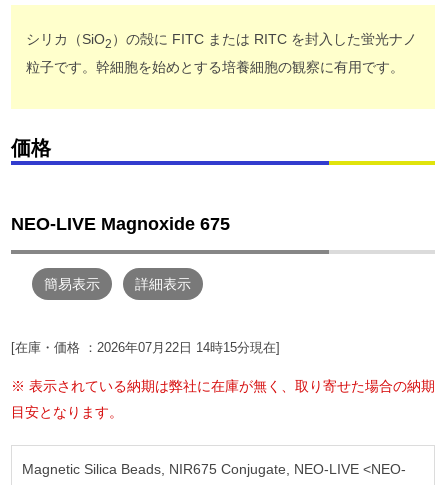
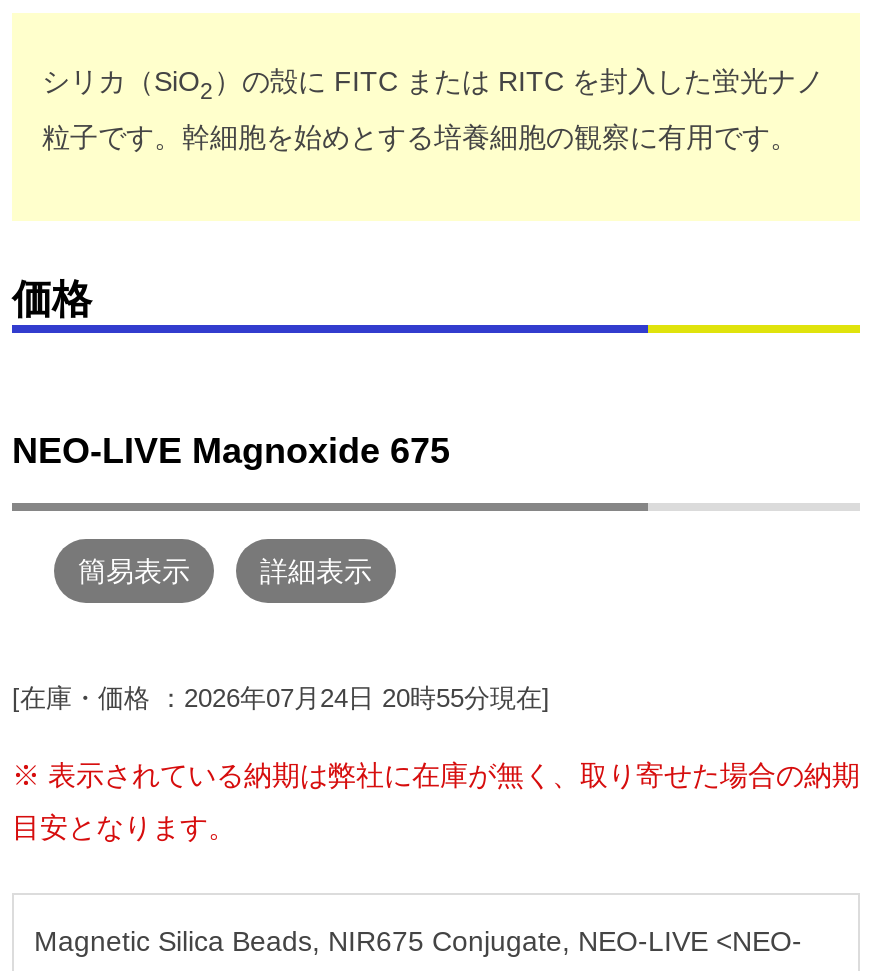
[11,340,280,355] [在庫・価格 ：2026年07月22日 14時15分現在] -> [12,683,550,713] [在庫・価格 ：2026年07月24日 20時55分現在]

